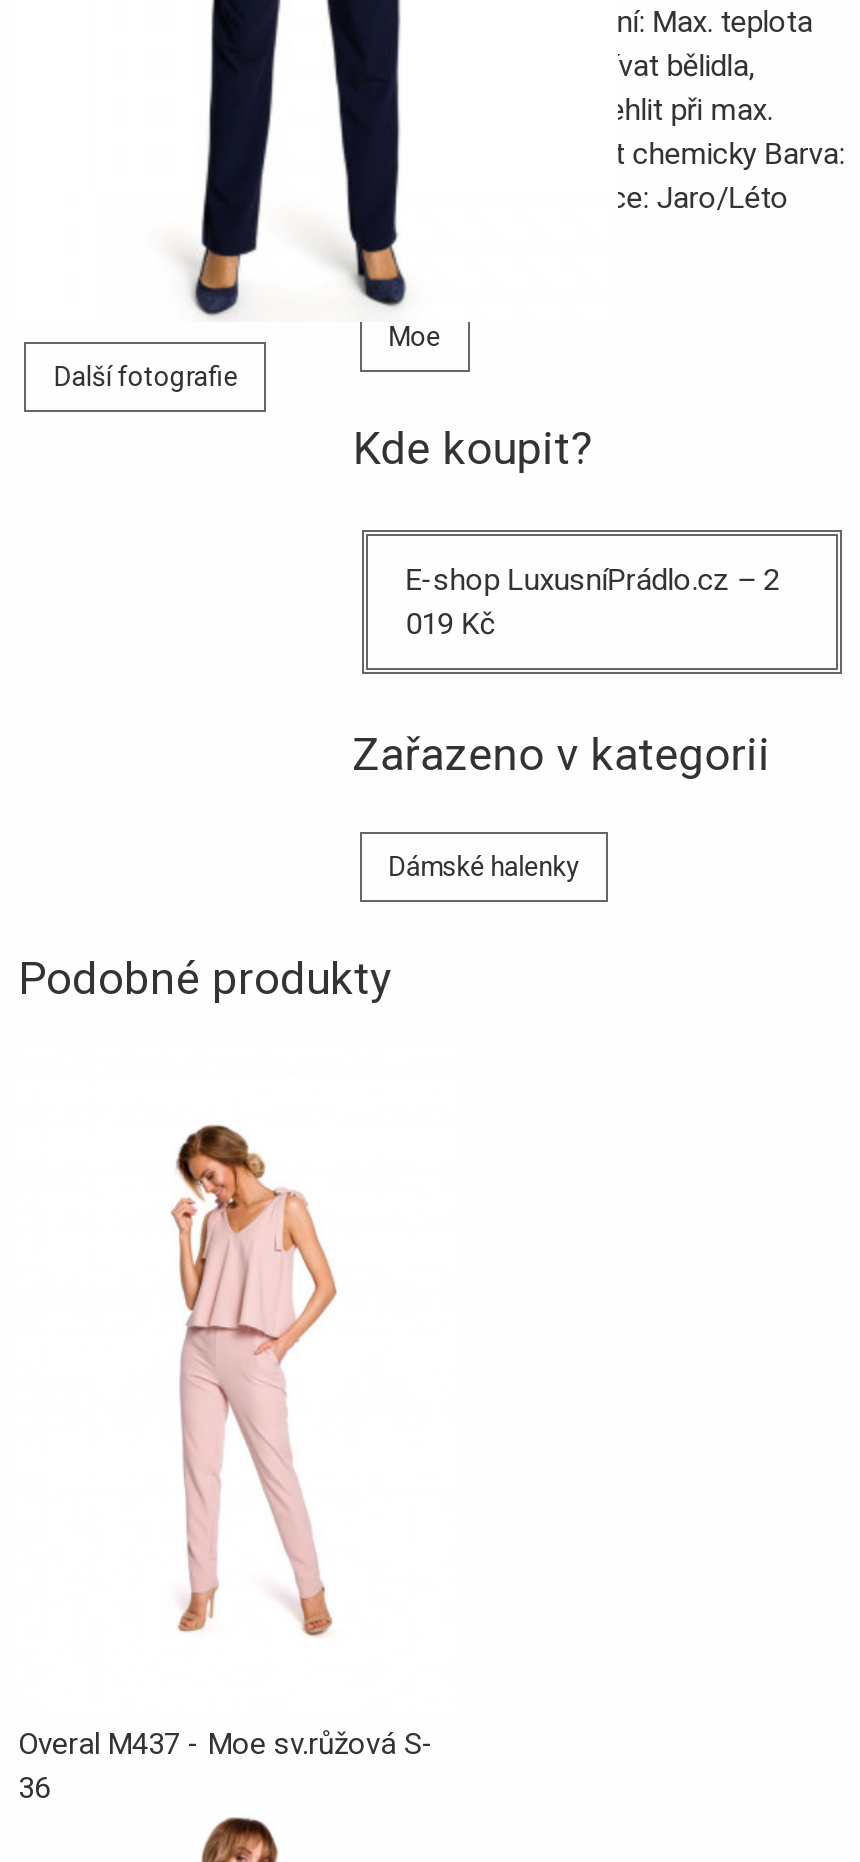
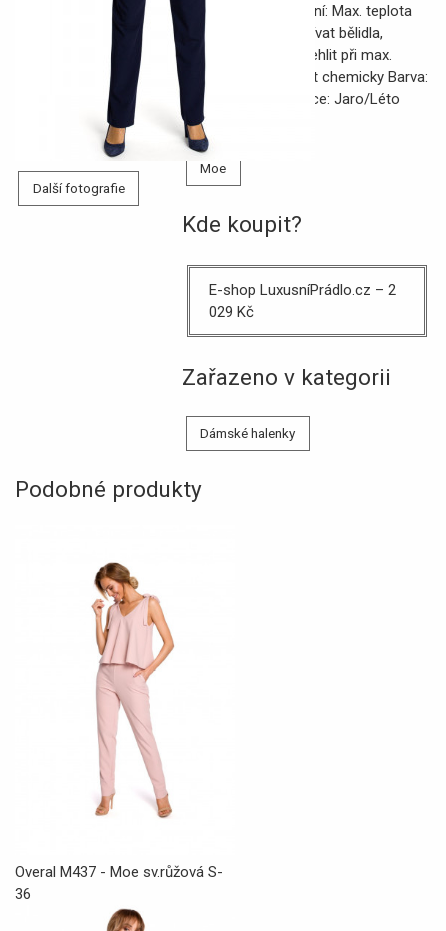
[405,606,495,642] 019 Kč -> [209,303,254,321] 029 Kč

